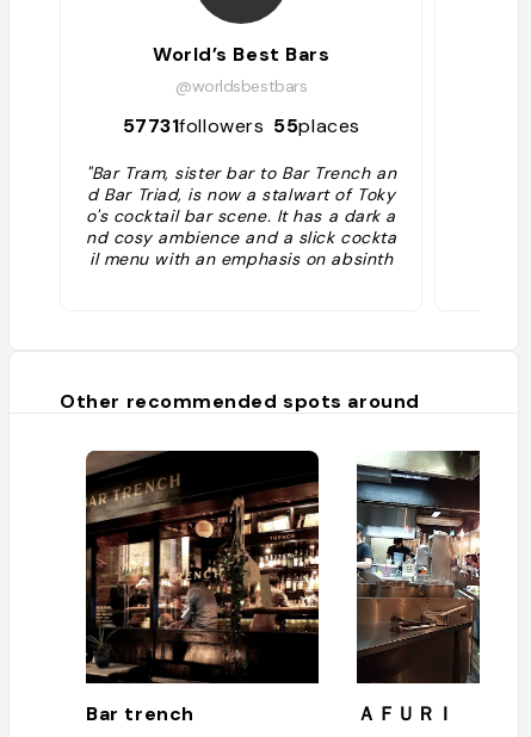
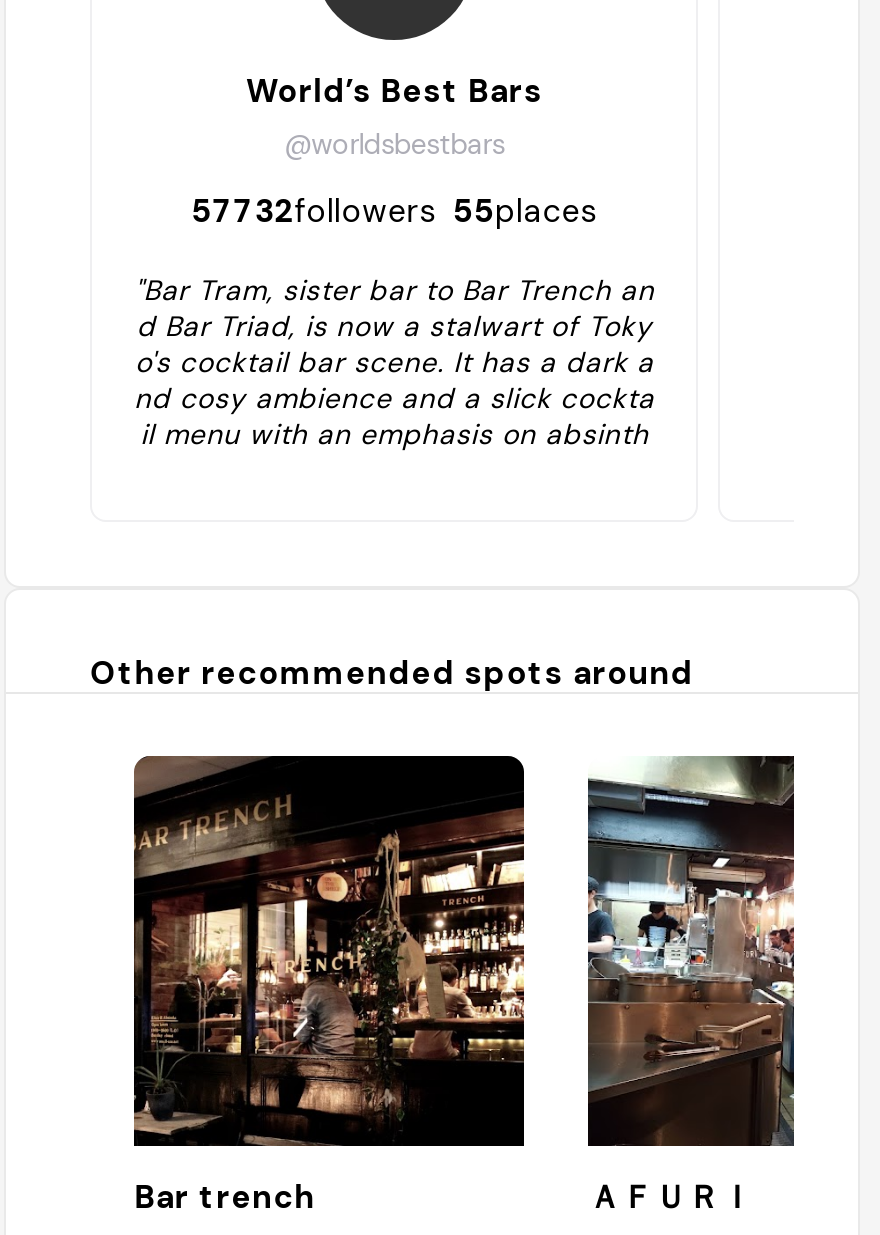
[122,113,360,138] 57731followers 55places -> [191,189,598,231] 57732followers 55places

